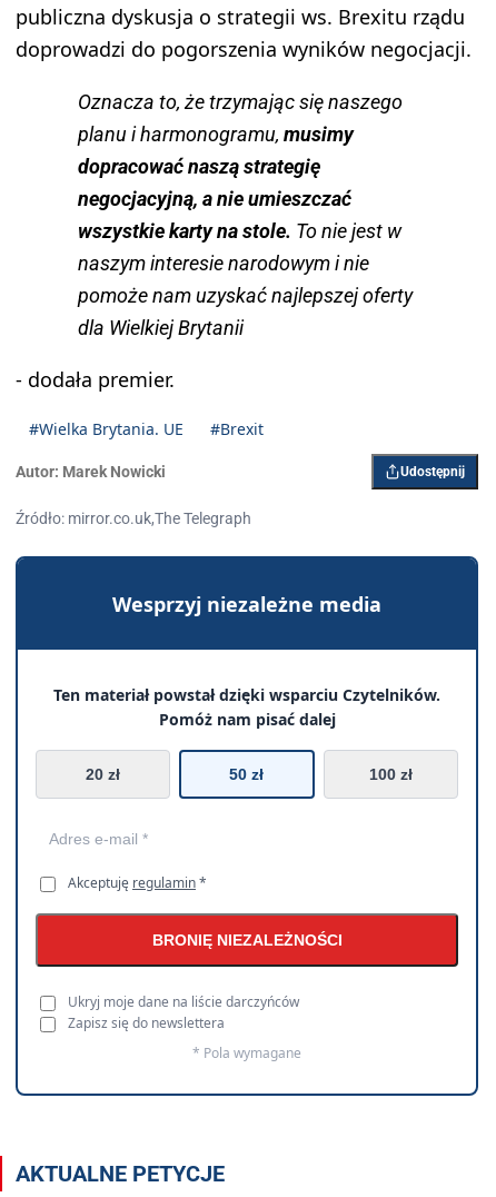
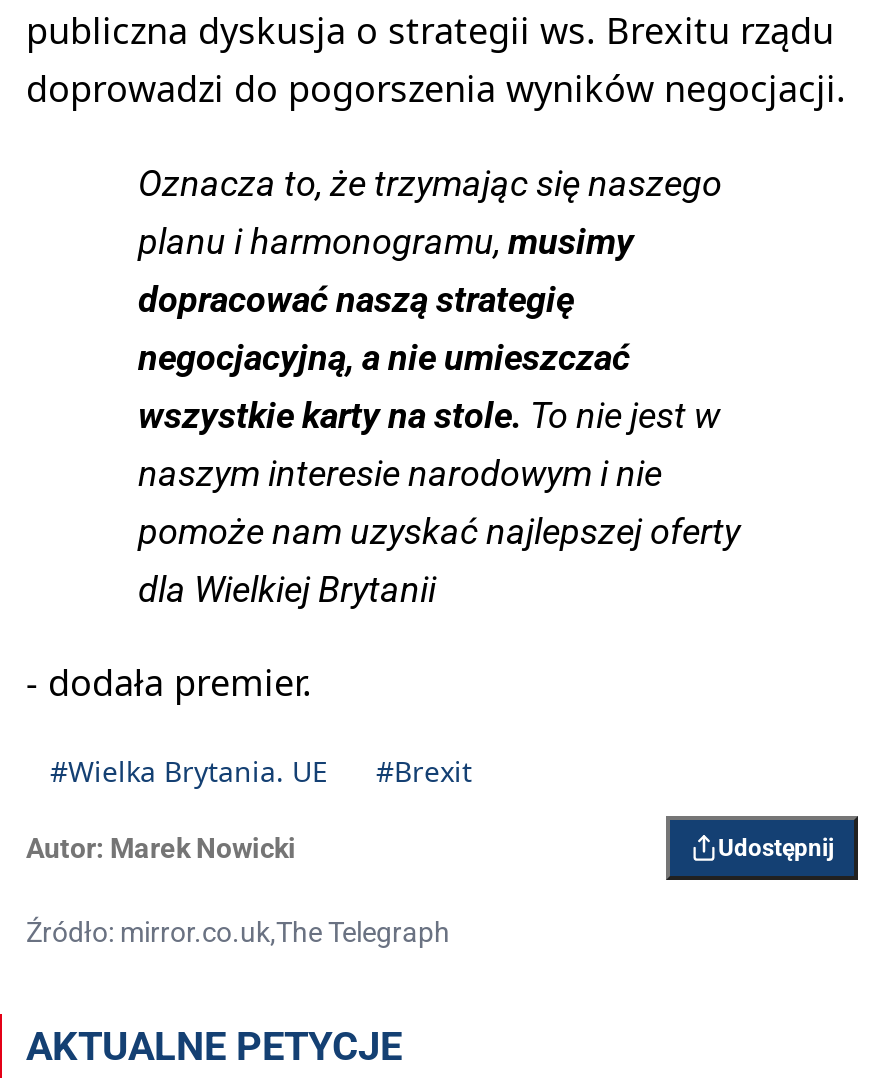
[14,555,479,1097] [image] | Wesprzyj niezależne media | Ten materiał powstał dzięki wsparciu Czytelników. | Pomóż nam pisać dalej | 20 zł | 50 zł | 100 zł -> none
[68,873,342,1062] Akceptuję regulamin * | BRONIĘ NIEZALEŻNOŚCI | Ukryj moje dane na liście darczyńców | Zapisz się do newslettera | * Pola wymagane -> none

